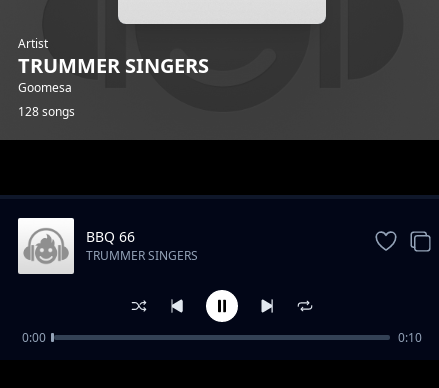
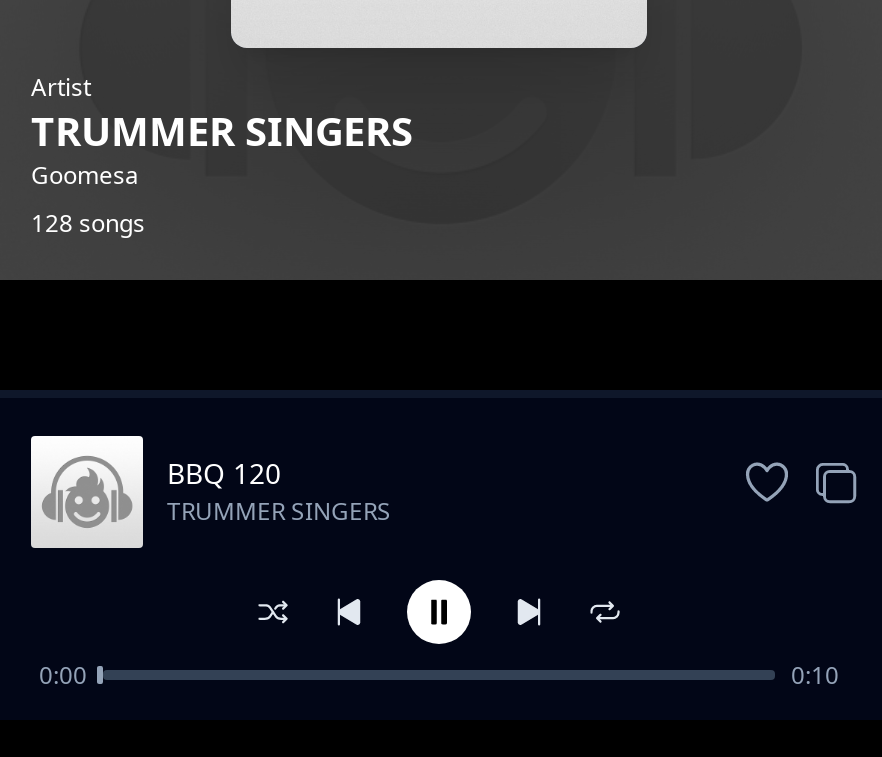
[86,227,135,246] BBQ 66 -> [167,454,281,492] BBQ 120

